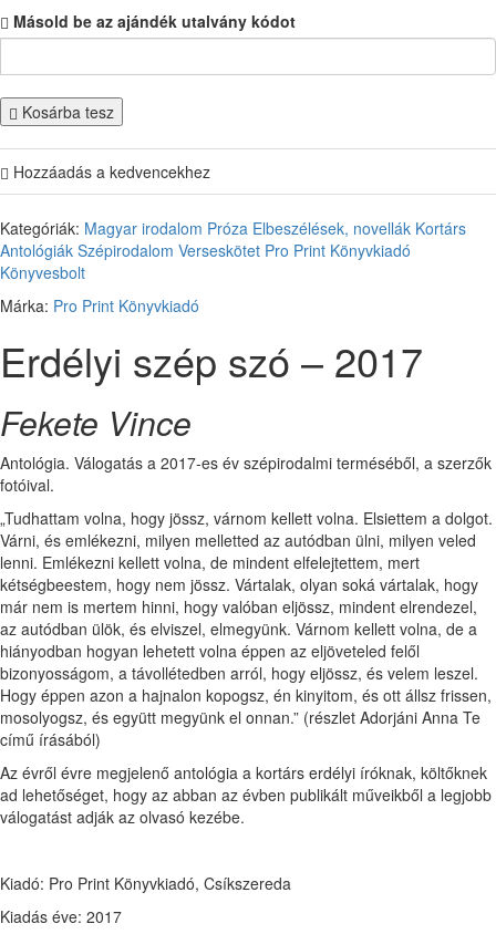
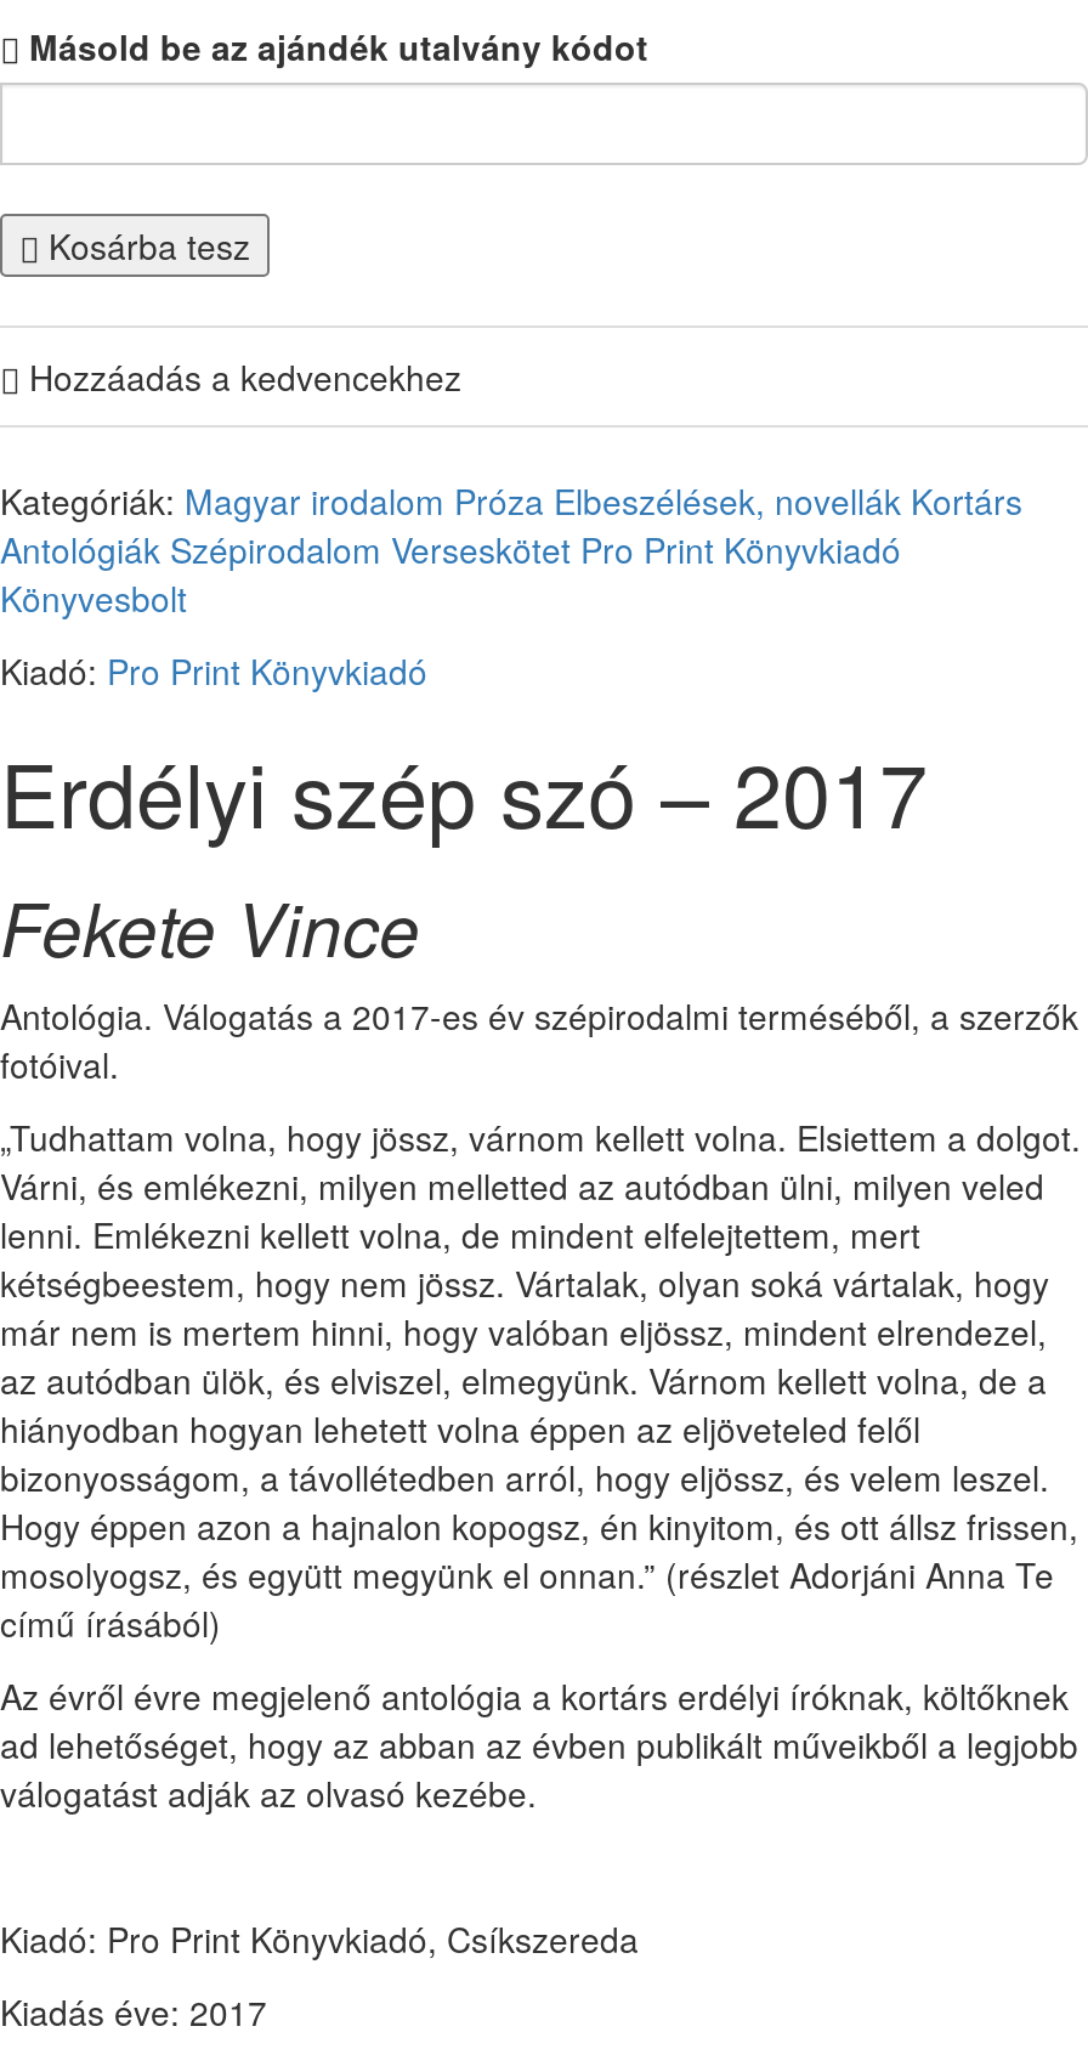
[0,294,199,316] Márka: Pro Print Könyvkiadó -> [0,646,427,695] Kiadó: Pro Print Könyvkiadó

